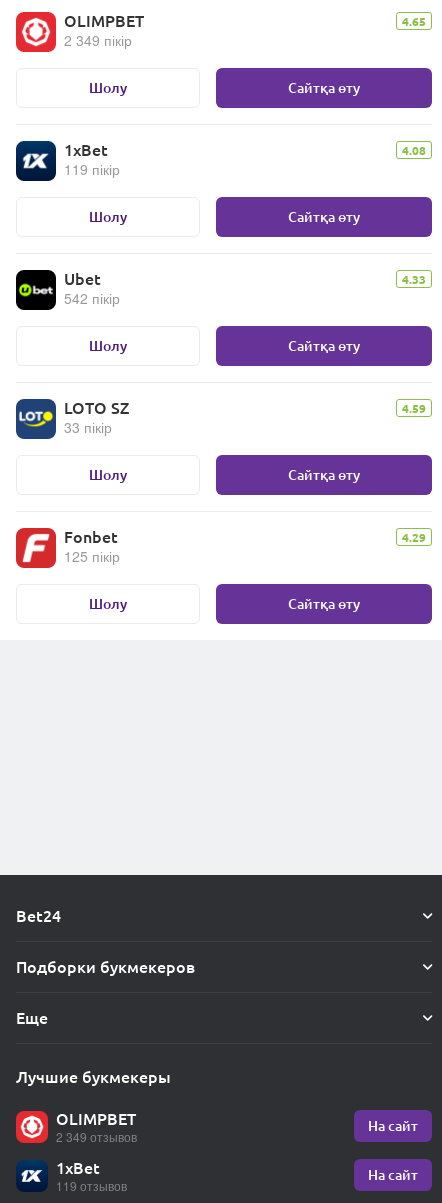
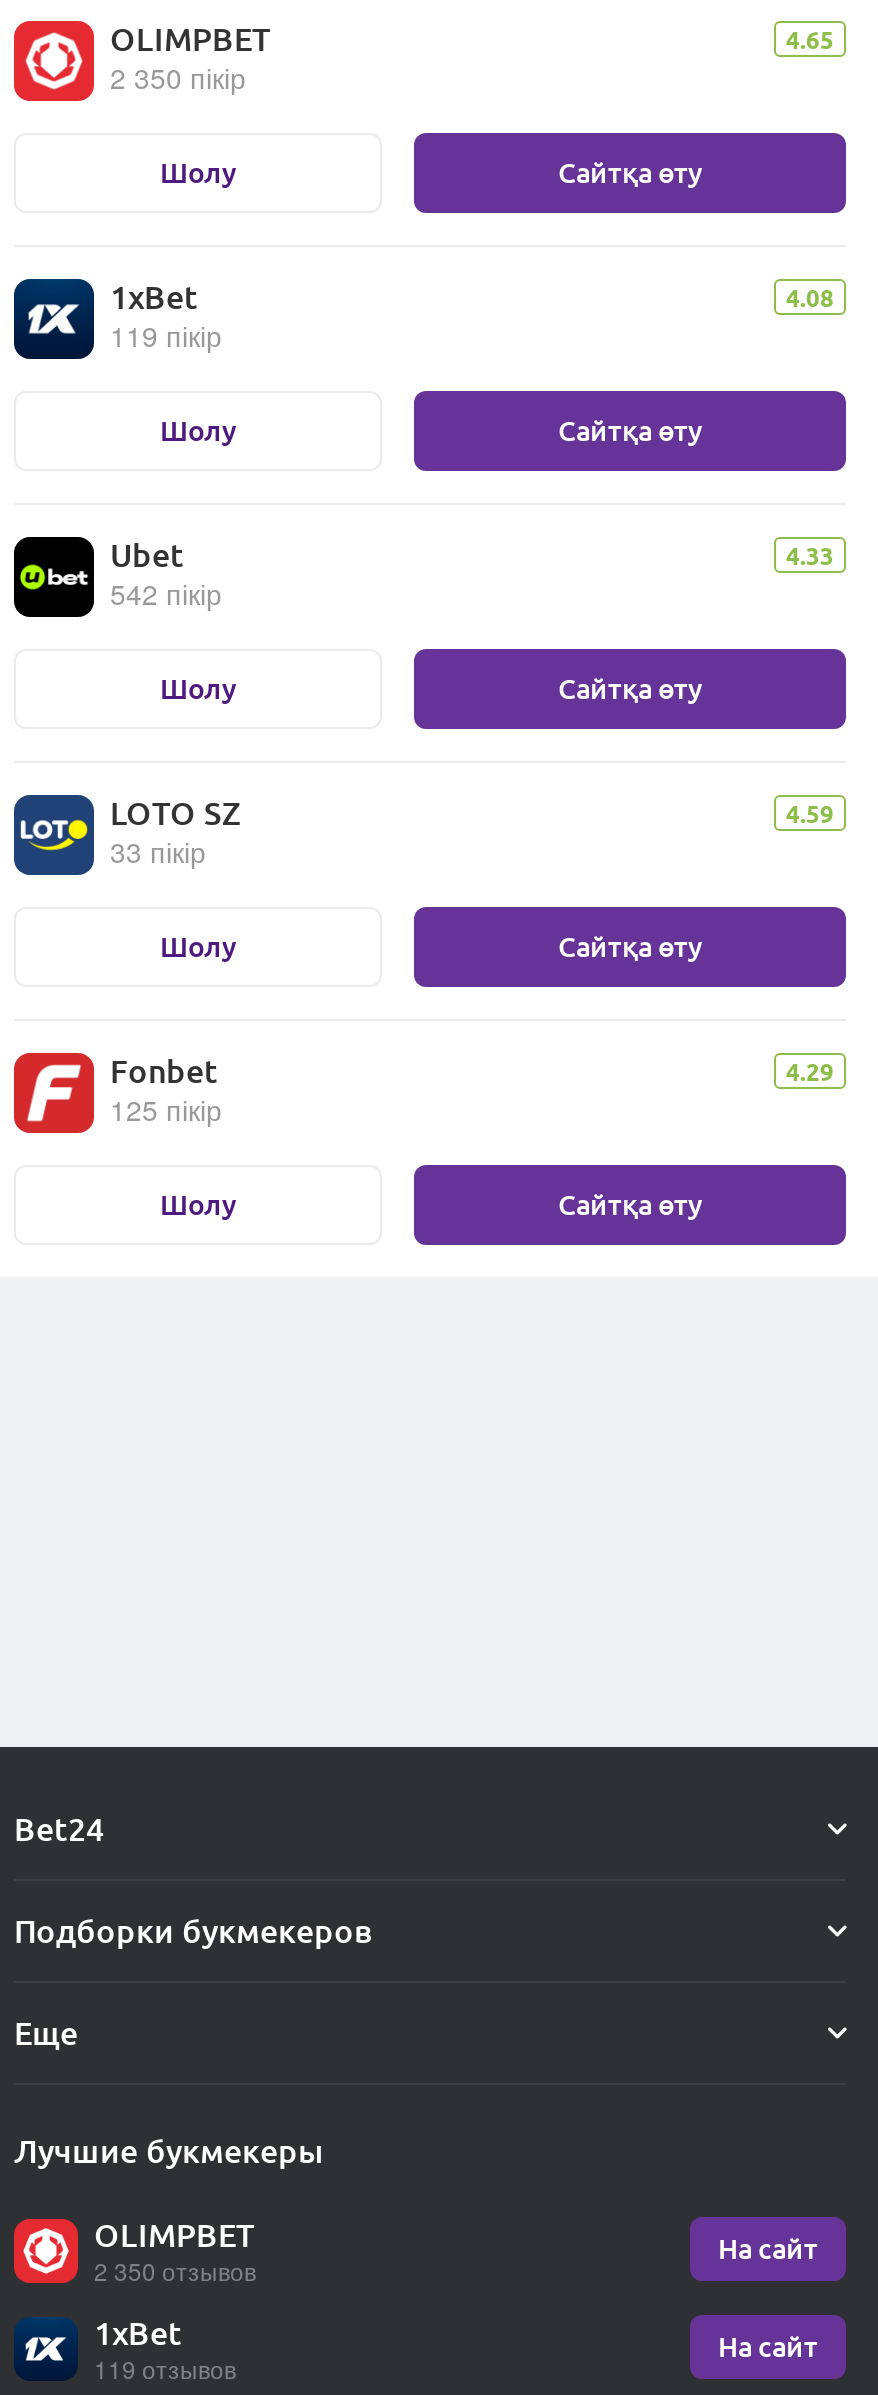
[64,30,132,50] 2 349 пікір -> [110,58,246,98] 2 350 пікір
[56,1128,137,1145] 2 349 отзывов -> [94,2253,256,2287] 2 350 отзывов

